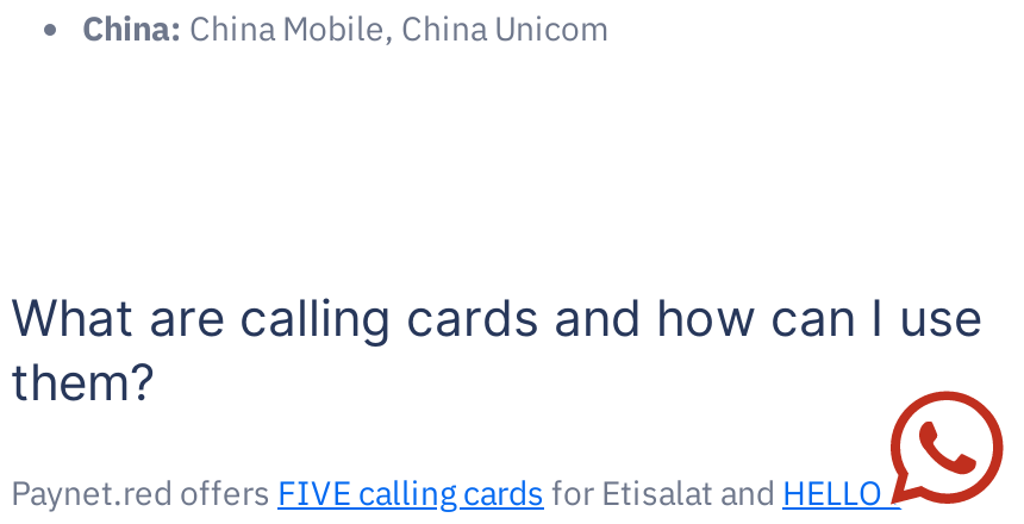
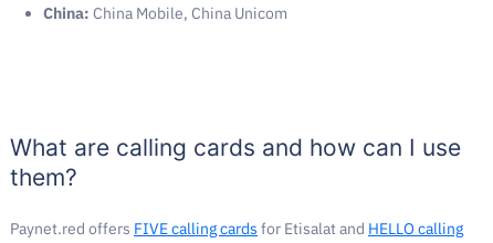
[887,388,1006,479] [image] -> none

